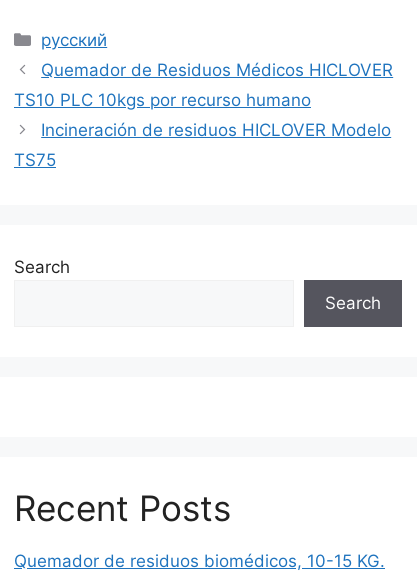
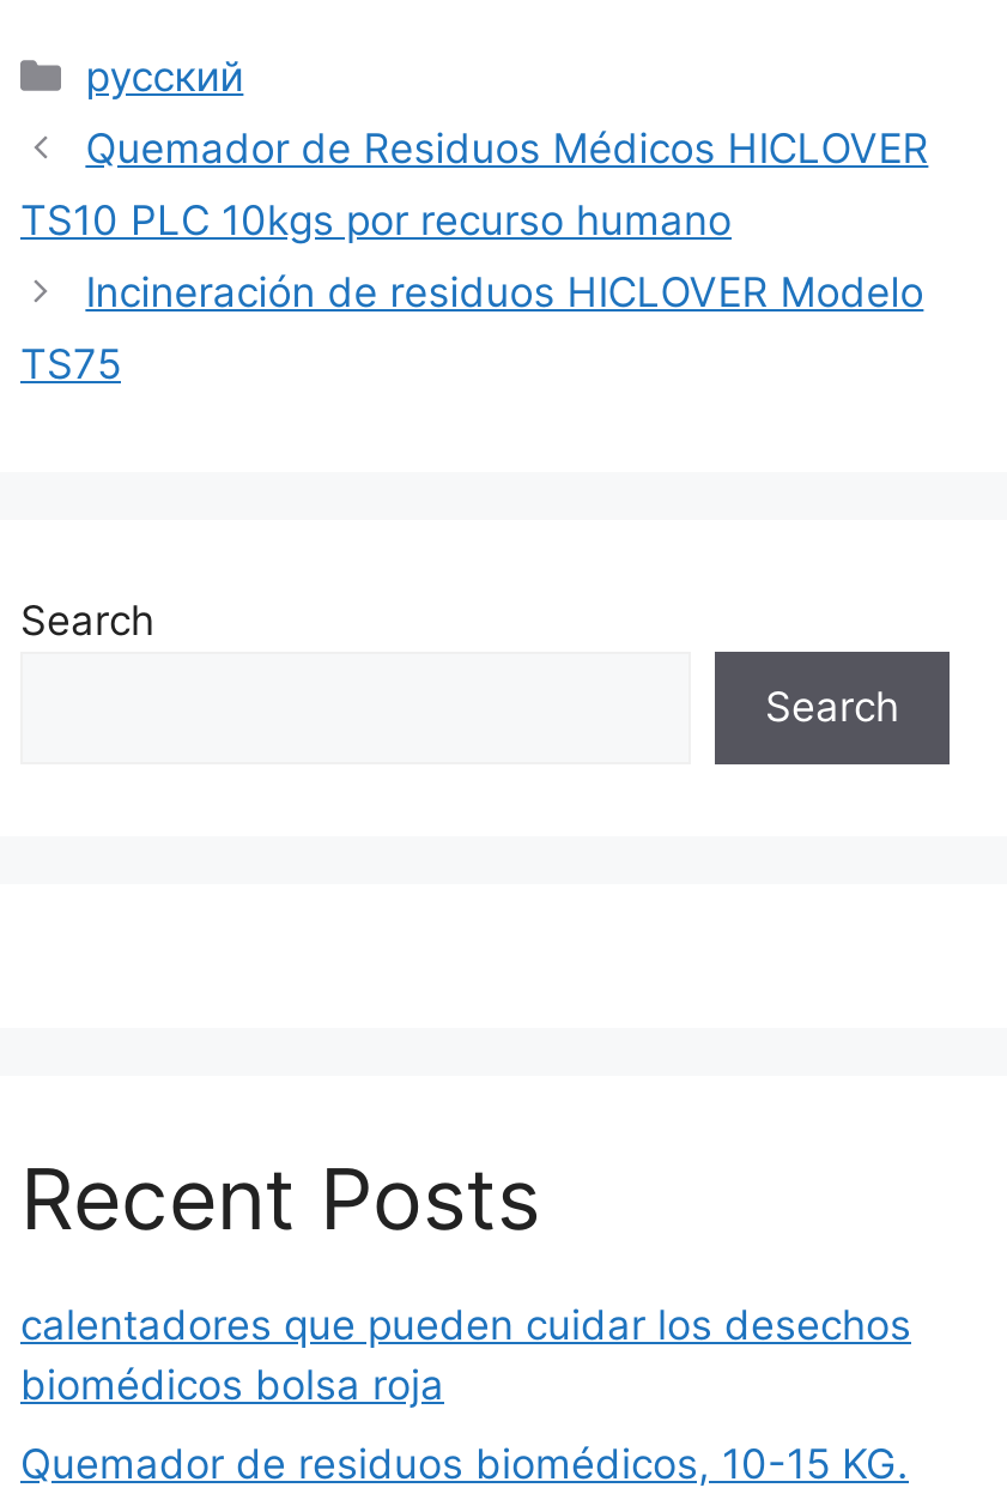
none -> [20,1300,911,1408] calentadores que pueden cuidar los desechos | biomédicos bolsa roja

